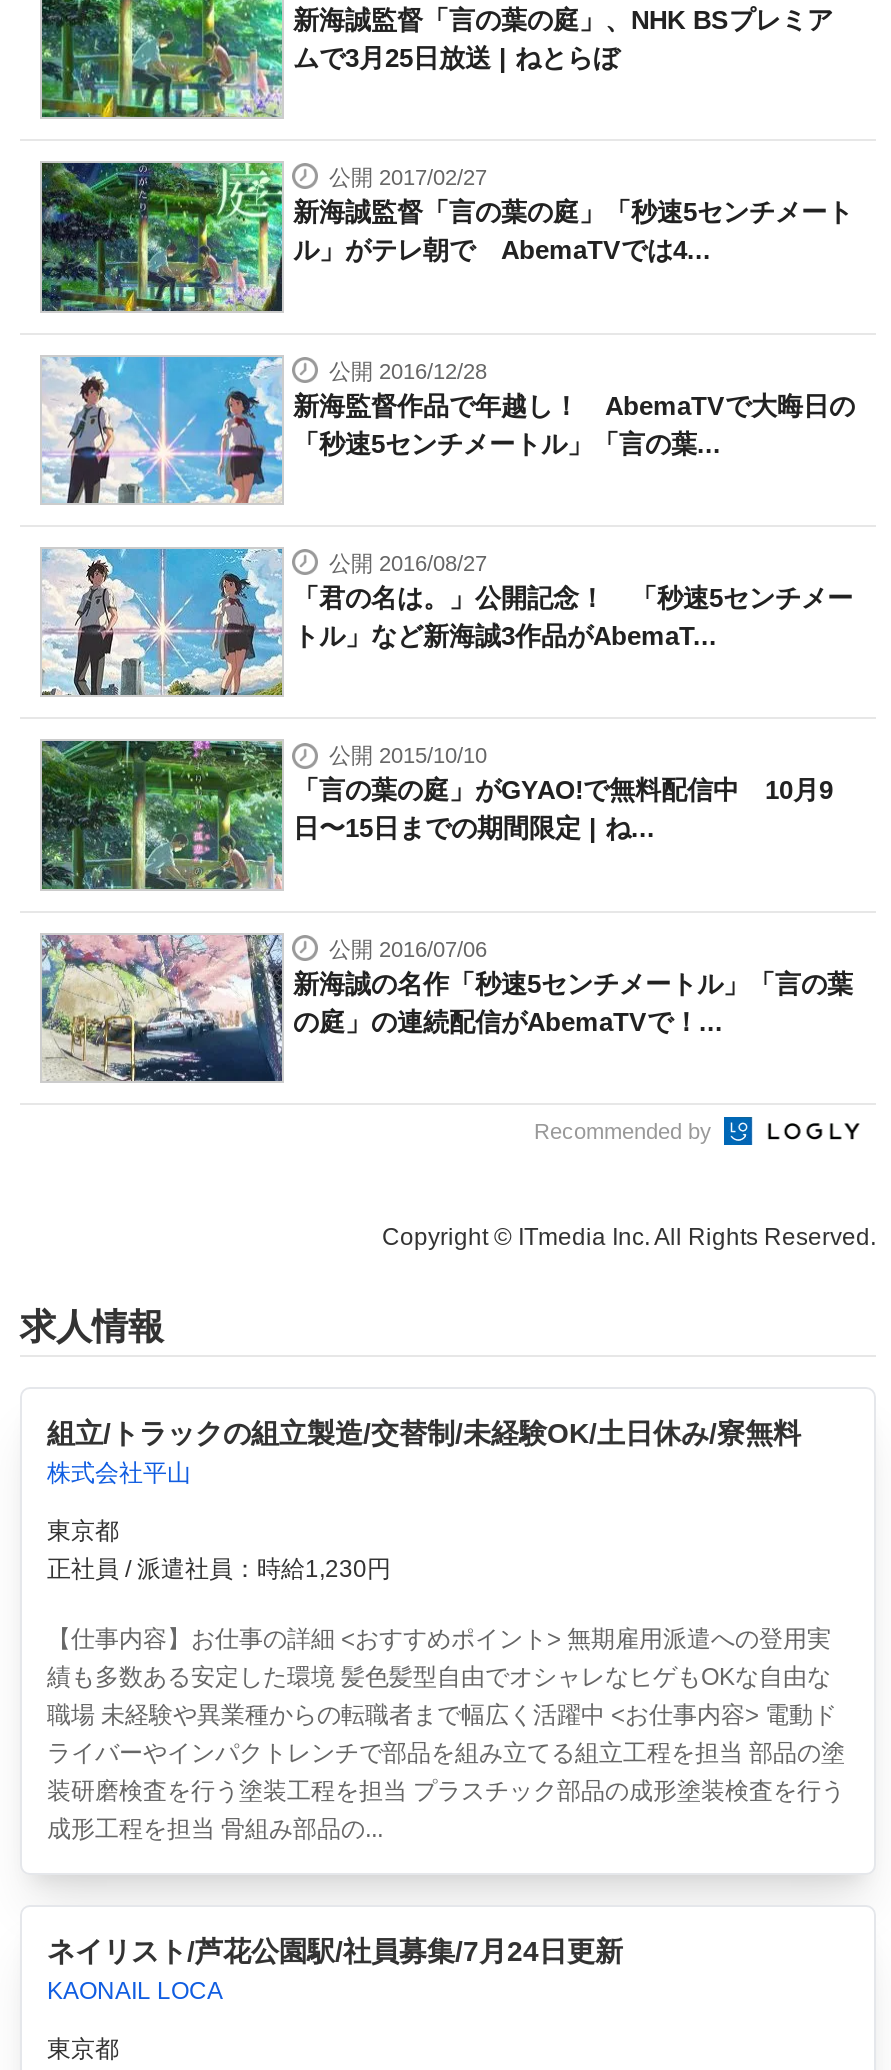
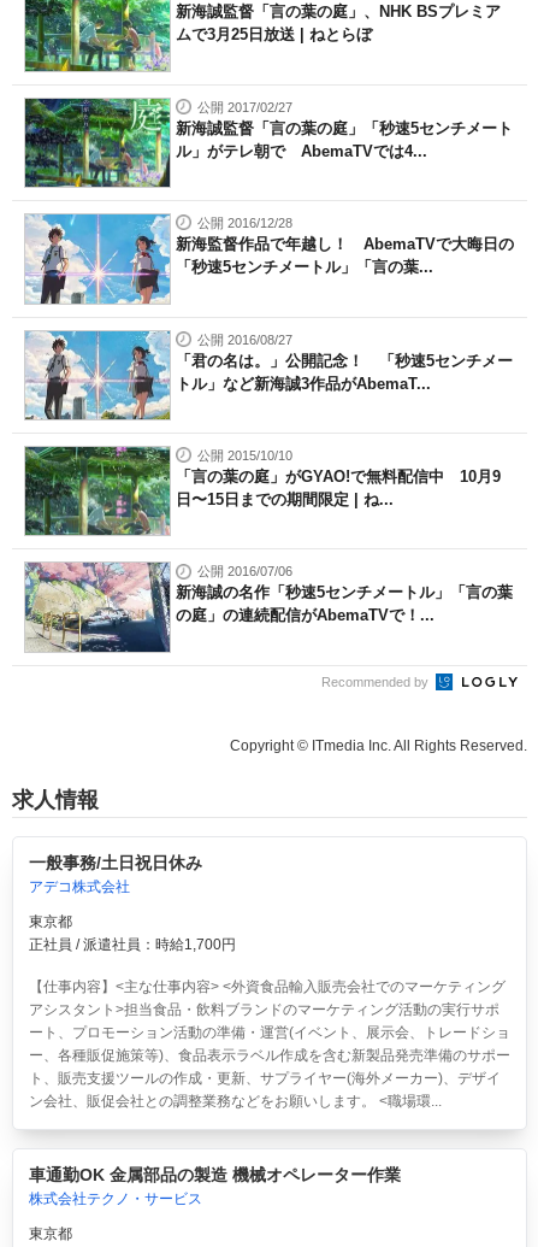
[47,1417,801,1487] 組立/トラックの組立製造/交替制/未経験OK/土日休み/寮無料 | 株式会社平山 -> [28,854,202,896] 一般事務/土日祝日休み | アデコ株式会社
[47,1555,391,1583] 正社員 / 派遣社員：時給1,230円 -> [28,937,235,954] 正社員 / 派遣社員：時給1,700円
[47,1625,845,1843] 【仕事内容】お仕事の詳細 <おすすめポイント> 無期雇用派遣への登用実 | 績も多数ある安定した環境 髪色髪型自由でオシャレなヒゲもOKな自由な | 職場 未経験や異業種からの転職者まで幅広く活躍中 <お仕事内容> 電動ド | ライバーやインパクトレンチで部品を組み立てる組立工程を担当 部品の塗 | 装研磨検査を行う塗装工程を担当 プラスチック部品の成形塗装検査を行う | 成形工程を担当 骨組み部品の... -> [28,979,510,1110] 【仕事内容】<主な仕事内容> <外資食品輸入販売会社でのマーケティング | アシスタント>担当食品・飲料ブランドのマーケティング活動の実行サポ | ート、プロモーション活動の準備・運営(イベント、展示会、トレードショ | ー、各種販促施策等)、食品表示ラベル作成を含む新製品発売準備のサポー | ト、販売支援ツールの作成・更新、サプライヤー(海外メーカー)、デザイ | ン会社、販促会社との調整業務などをお願いします。 <職場環...
[47,1935,623,2005] ネイリスト/芦花公園駅/社員募集/7月24日更新 | KAONAIL LOCA -> [28,1166,400,1208] 車通勤OK 金属部品の製造 機械オペレーター作業 | 株式会社テクノ・サービス

